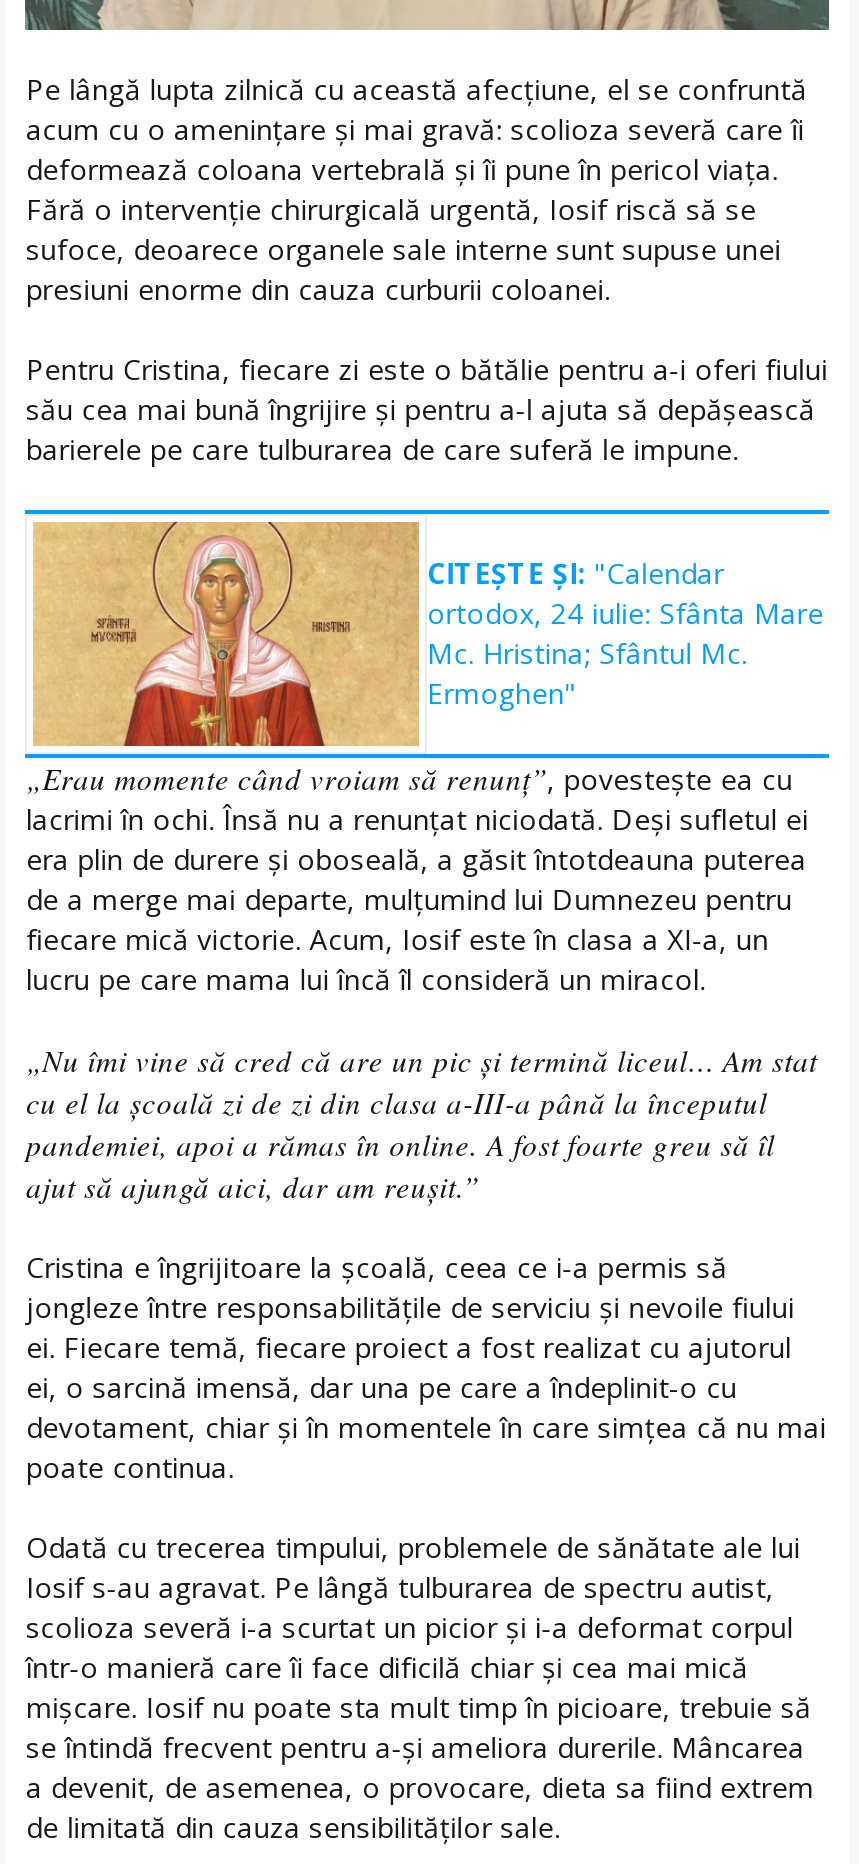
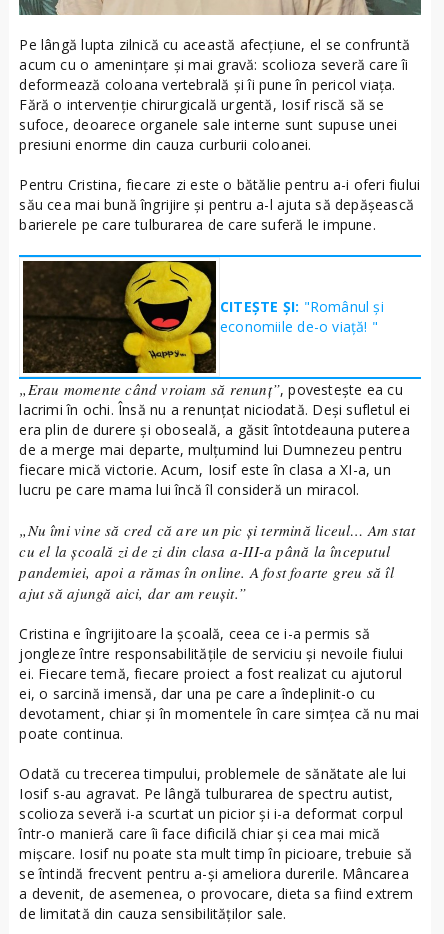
[31,520,824,748] [image] | CITEȘTE ȘI: "Calendar | ortodox, 24 iulie: Sfânta Mare | Mc. Hristina; Sfântul Mc. | Ermoghen" -> [22,260,384,374] [image] | CITEȘTE ȘI: "Românul și | economiile de-o viață! "

